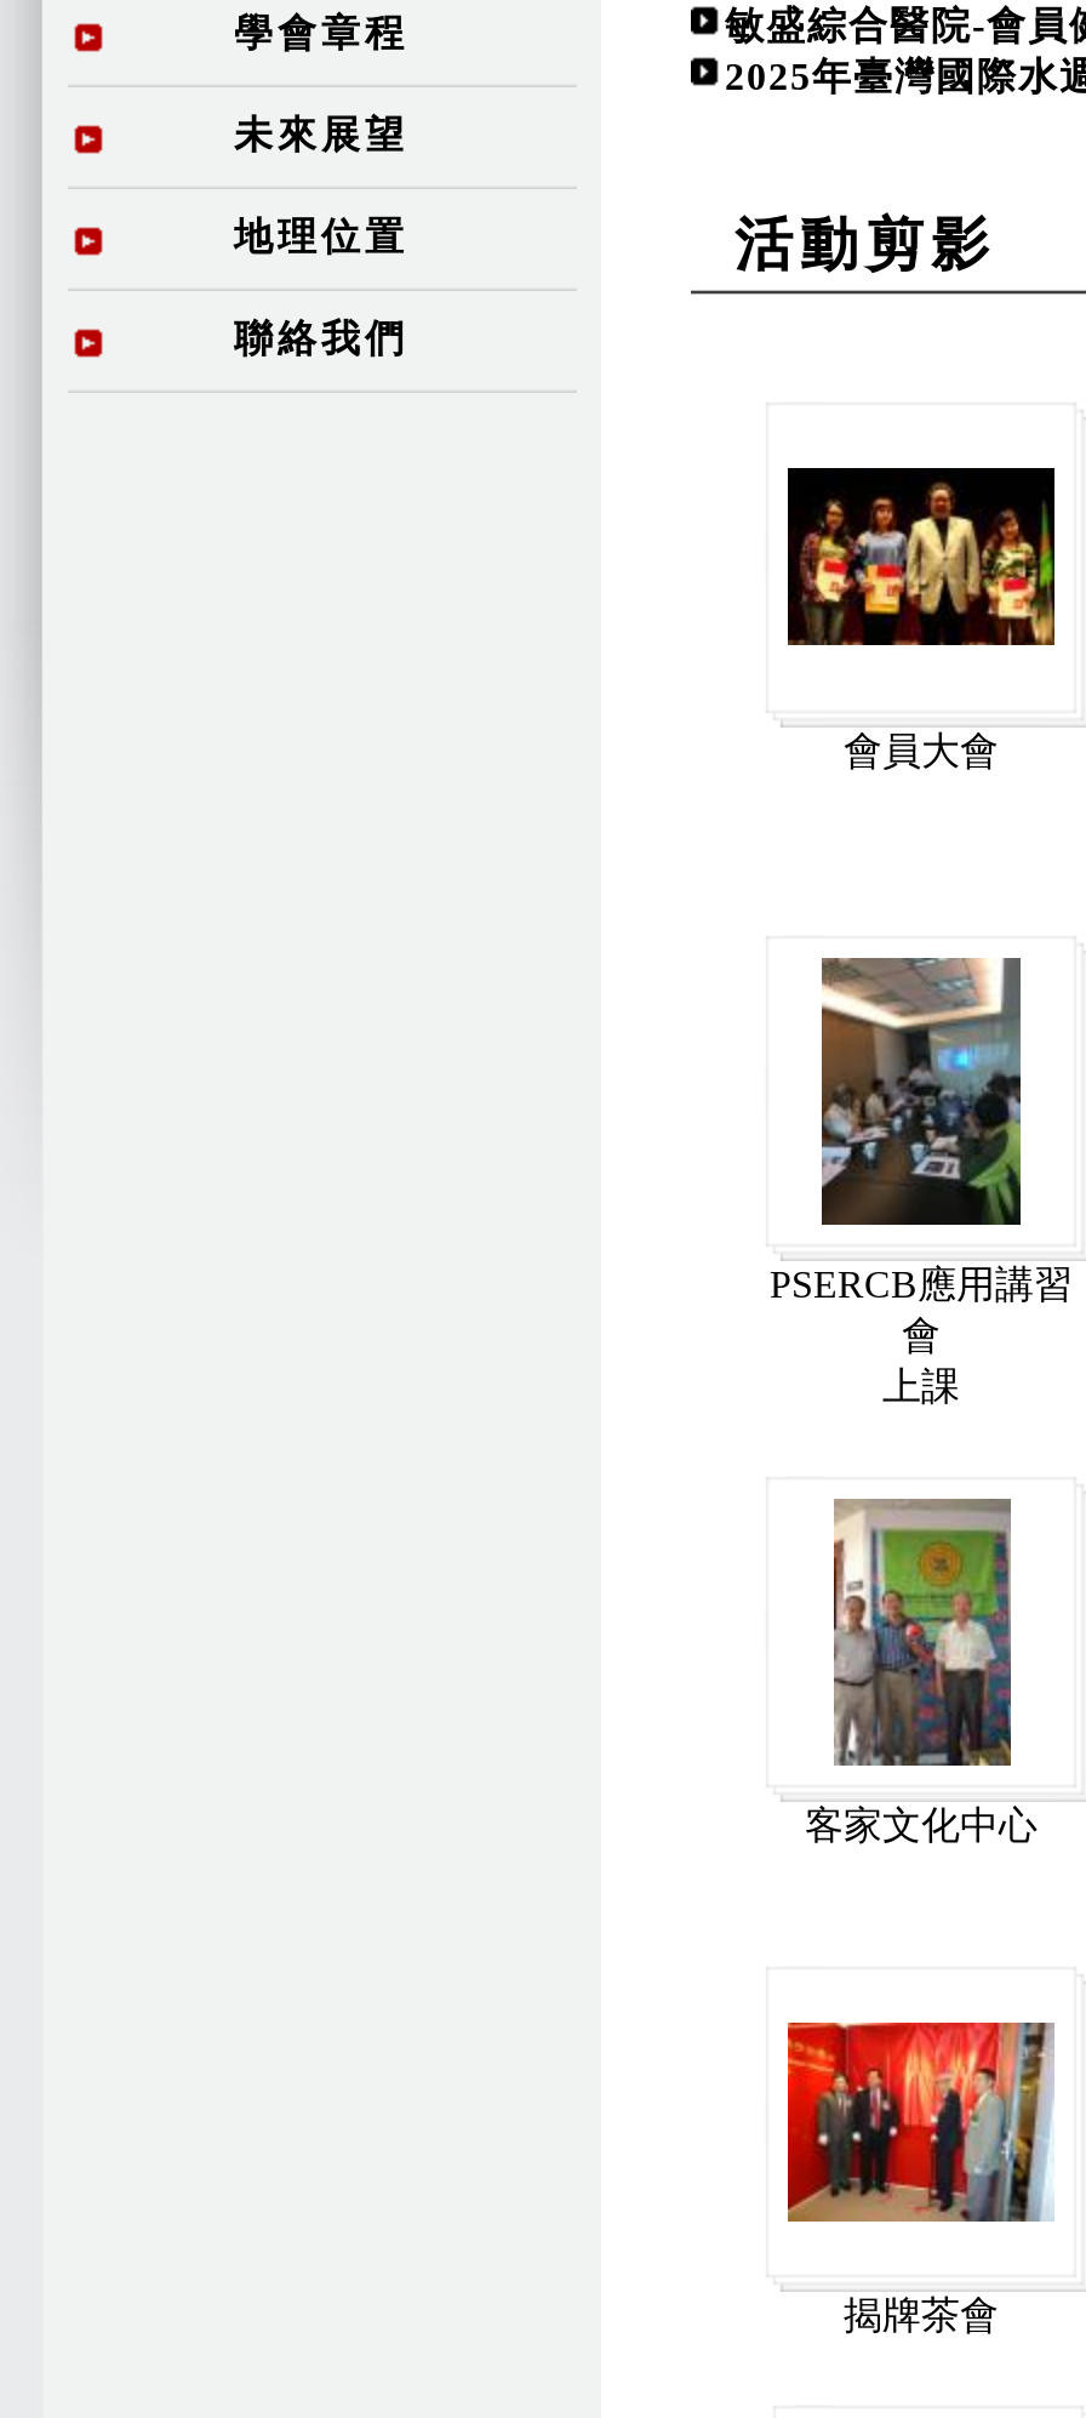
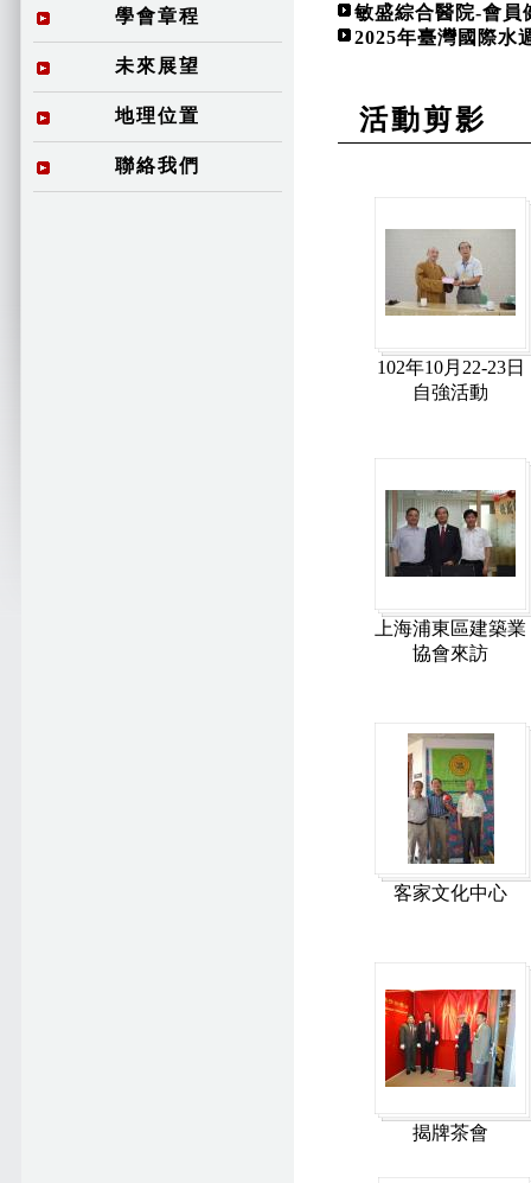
[788,466,1057,771] [image] | 會員大會 -> [376,229,524,402] [image] | 102年10月22-23日 | 自強活動
[770,956,1073,1407] [image] | PSERCB應用講習 | 會 | 上課 -> [375,469,526,663] [image] | 上海浦東區建築業 | 協會來訪

